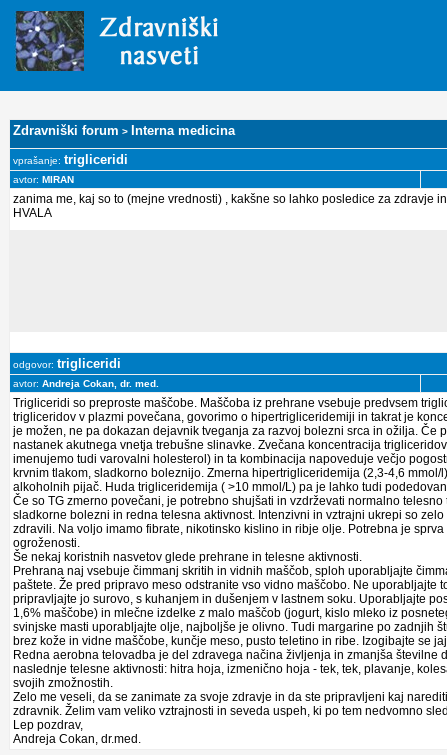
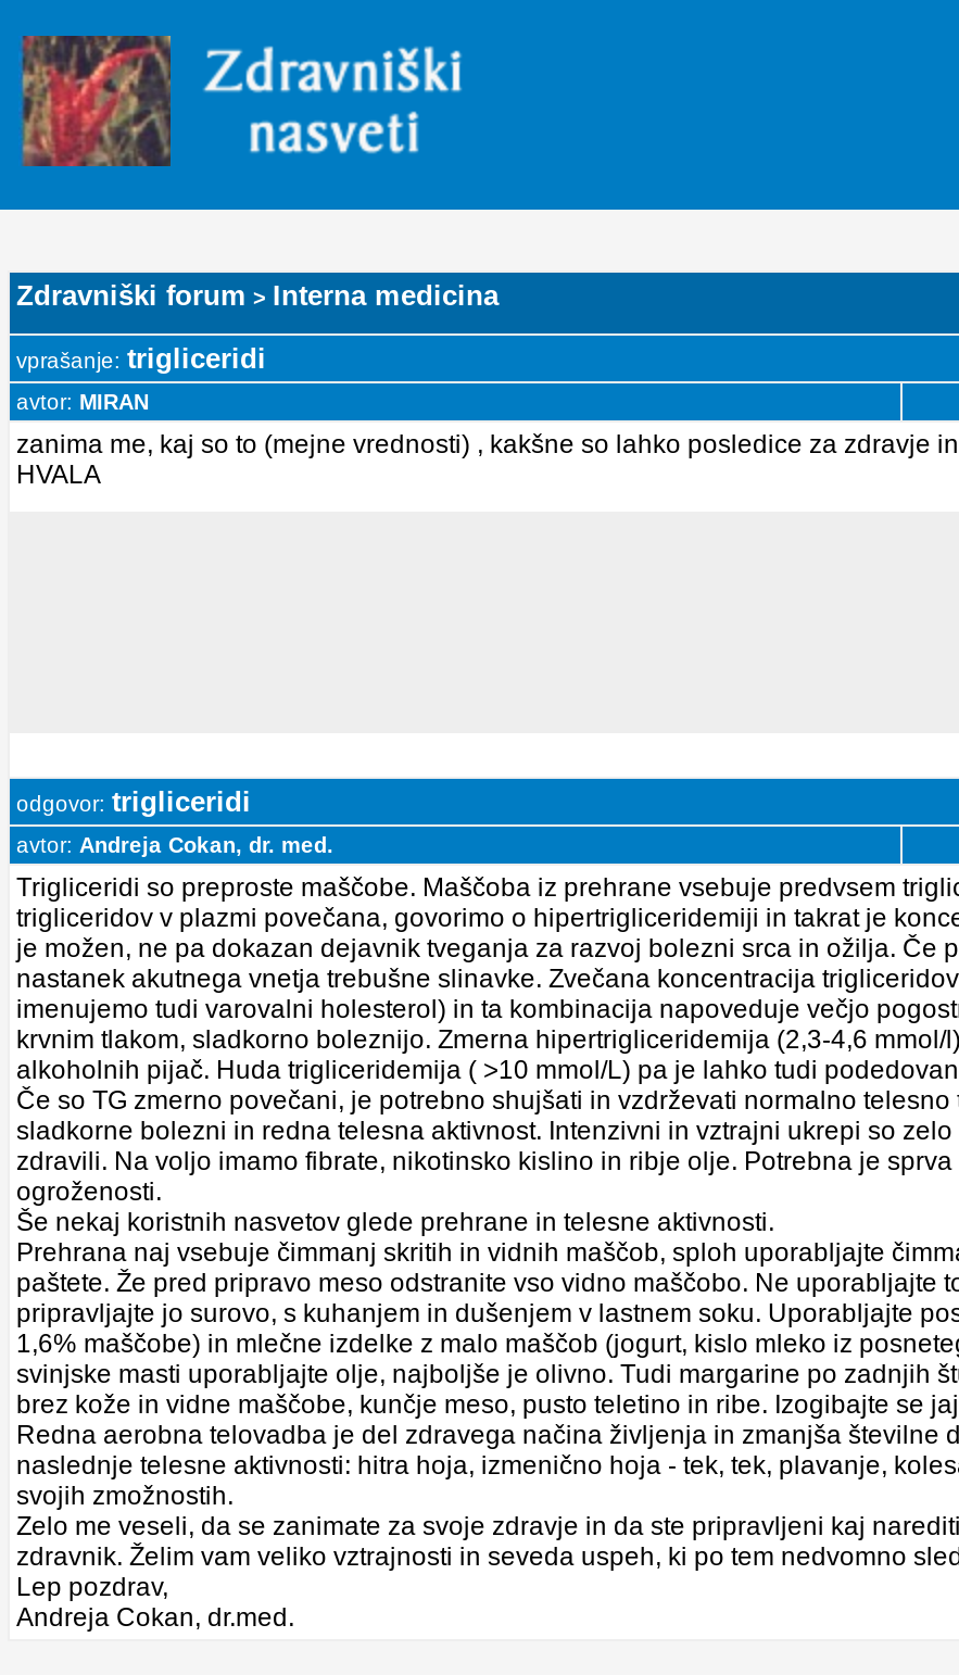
[15,10,84,72] [image] -> [21,34,173,168] [image]

